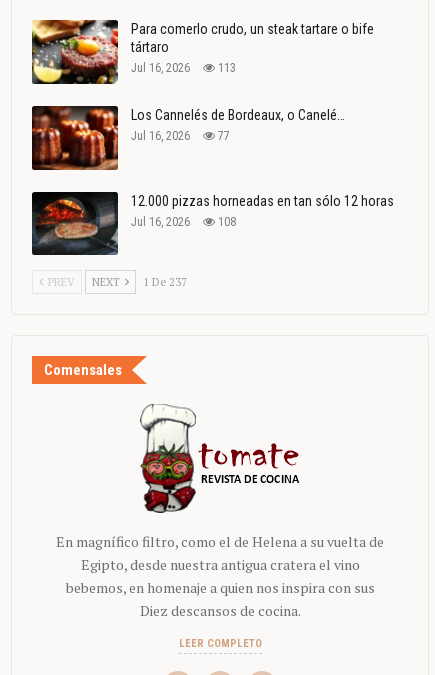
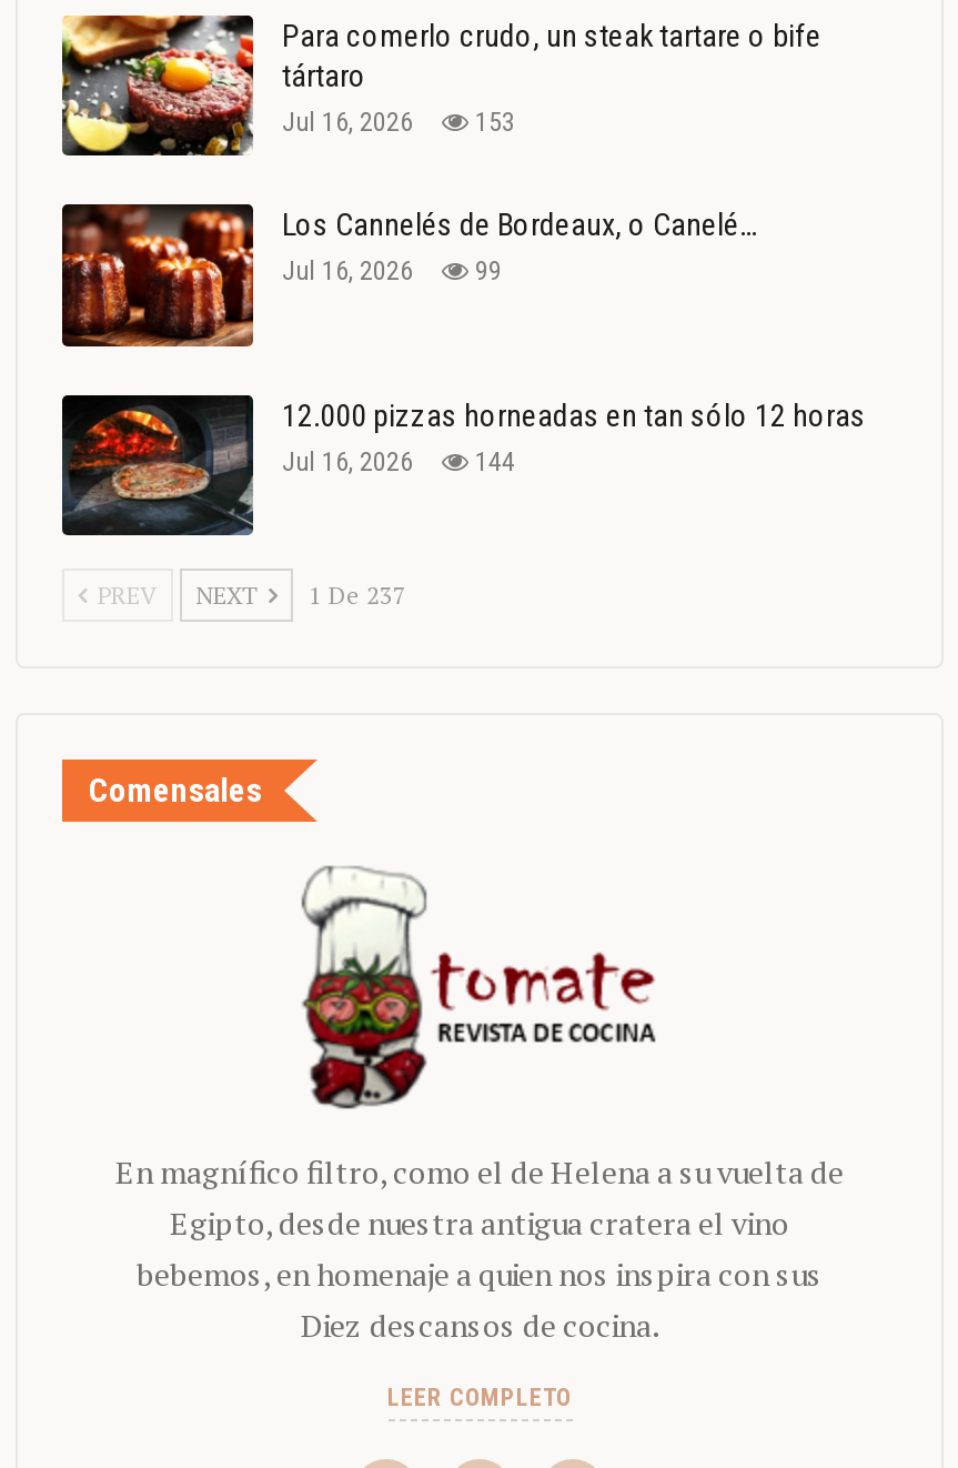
[131,61,236,75] Jul 16, 2026 113 -> [282,105,515,137] Jul 16, 2026 153
[131,129,230,143] Jul 16, 2026 77 -> [282,256,502,287] Jul 16, 2026 99
[131,215,236,229] Jul 16, 2026 108 -> [282,446,515,477] Jul 16, 2026 144

